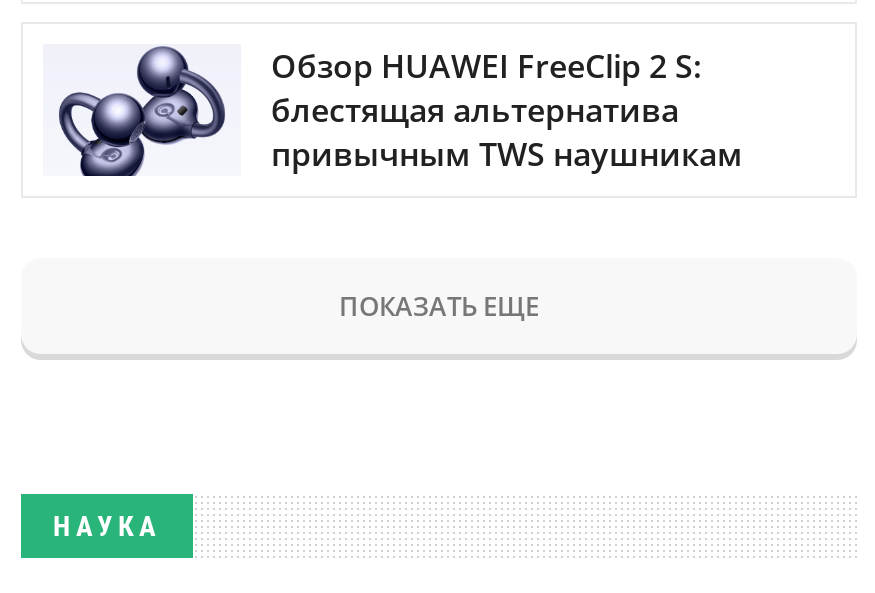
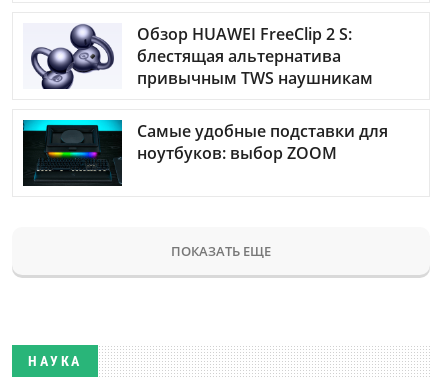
none -> [22,119,388,187] [image] | Самые удобные подставки для | ноутбуков: выбор ZOOM

